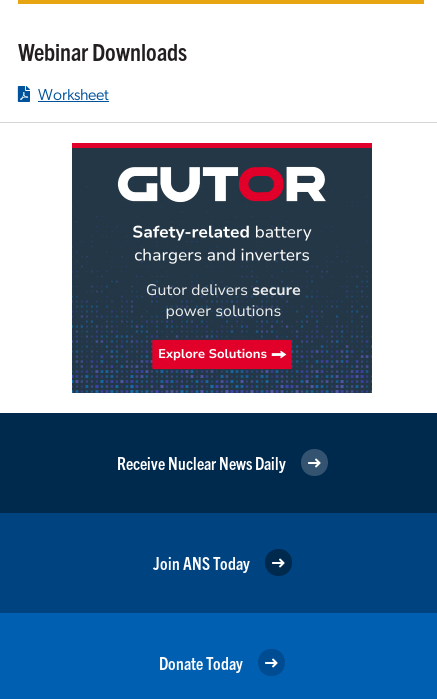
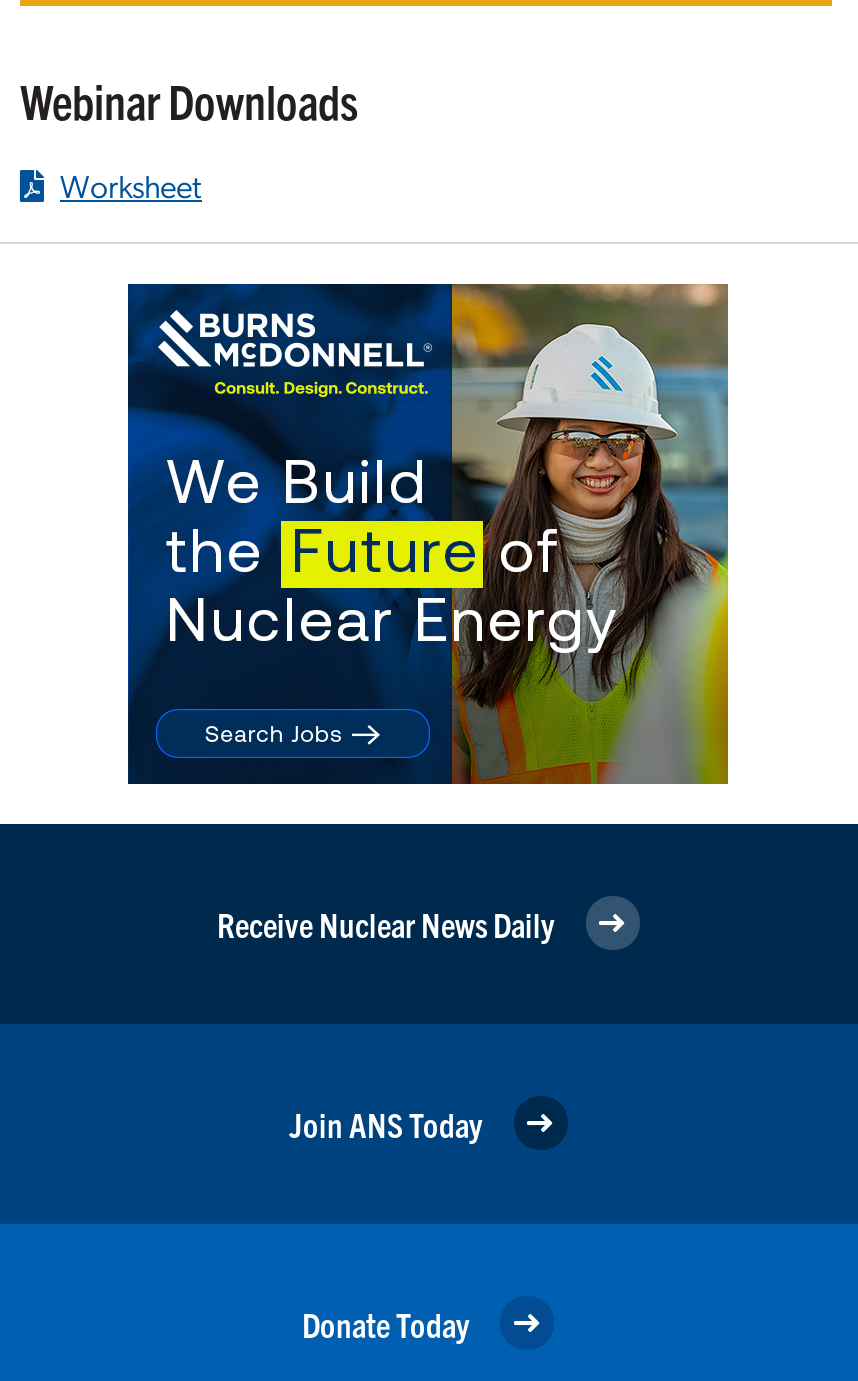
[71,142,373,394] [image] -> [126,282,730,786] [image]

